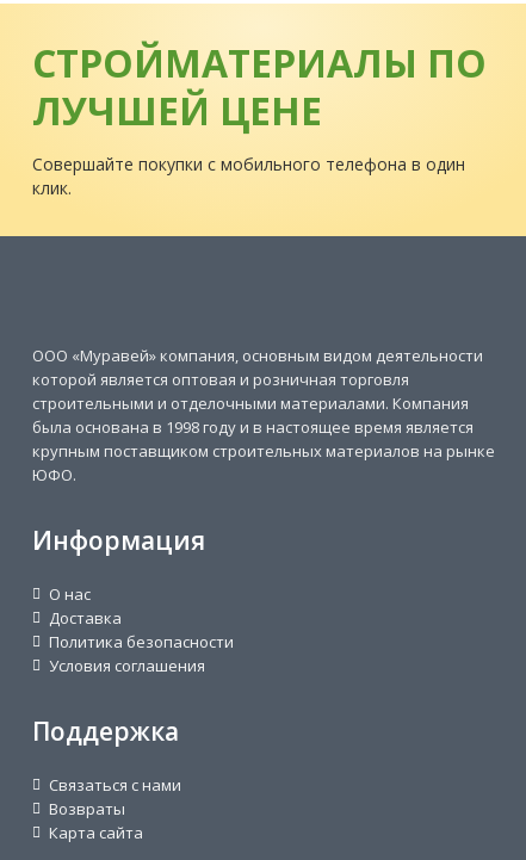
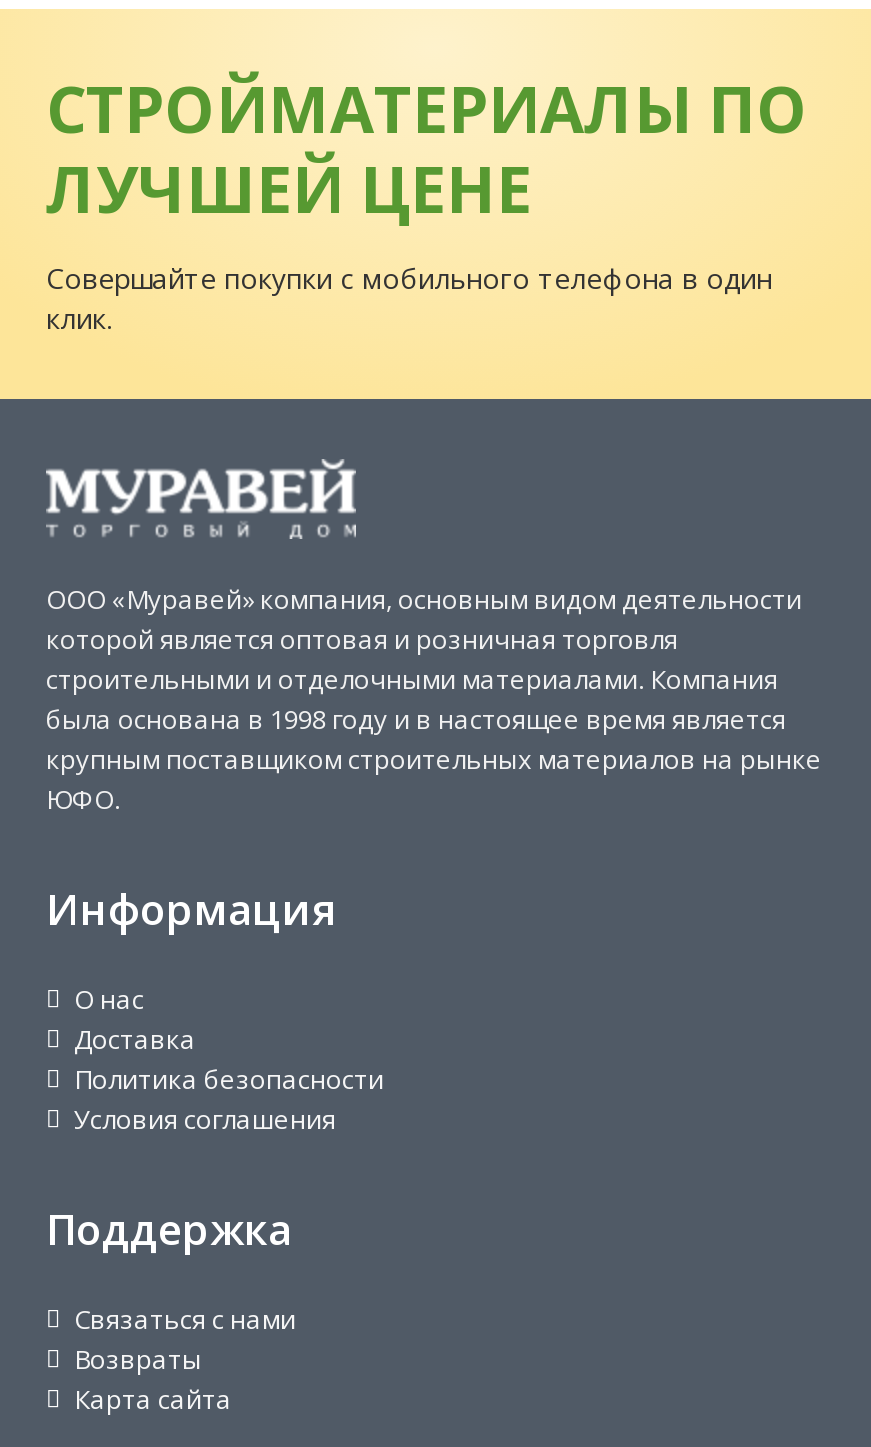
none -> [44,459,358,541] [image]

